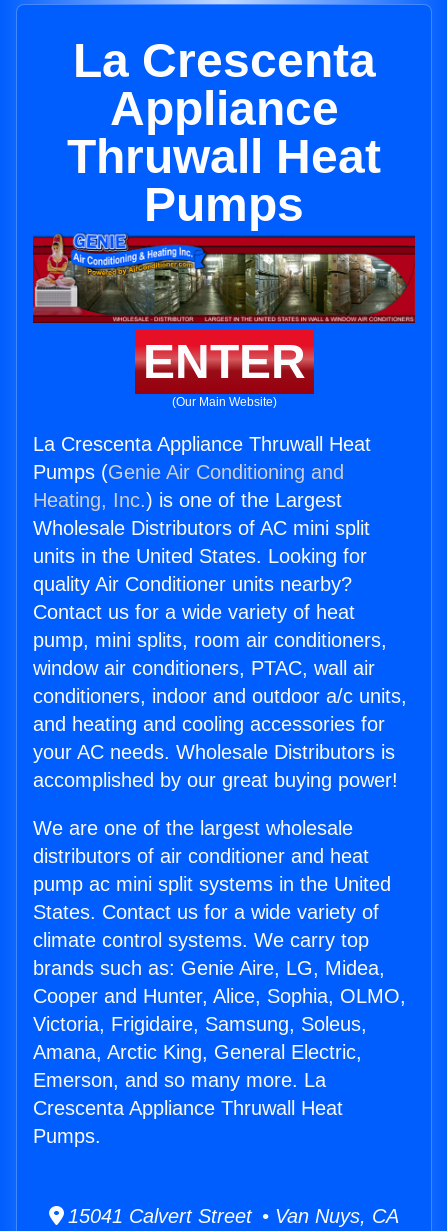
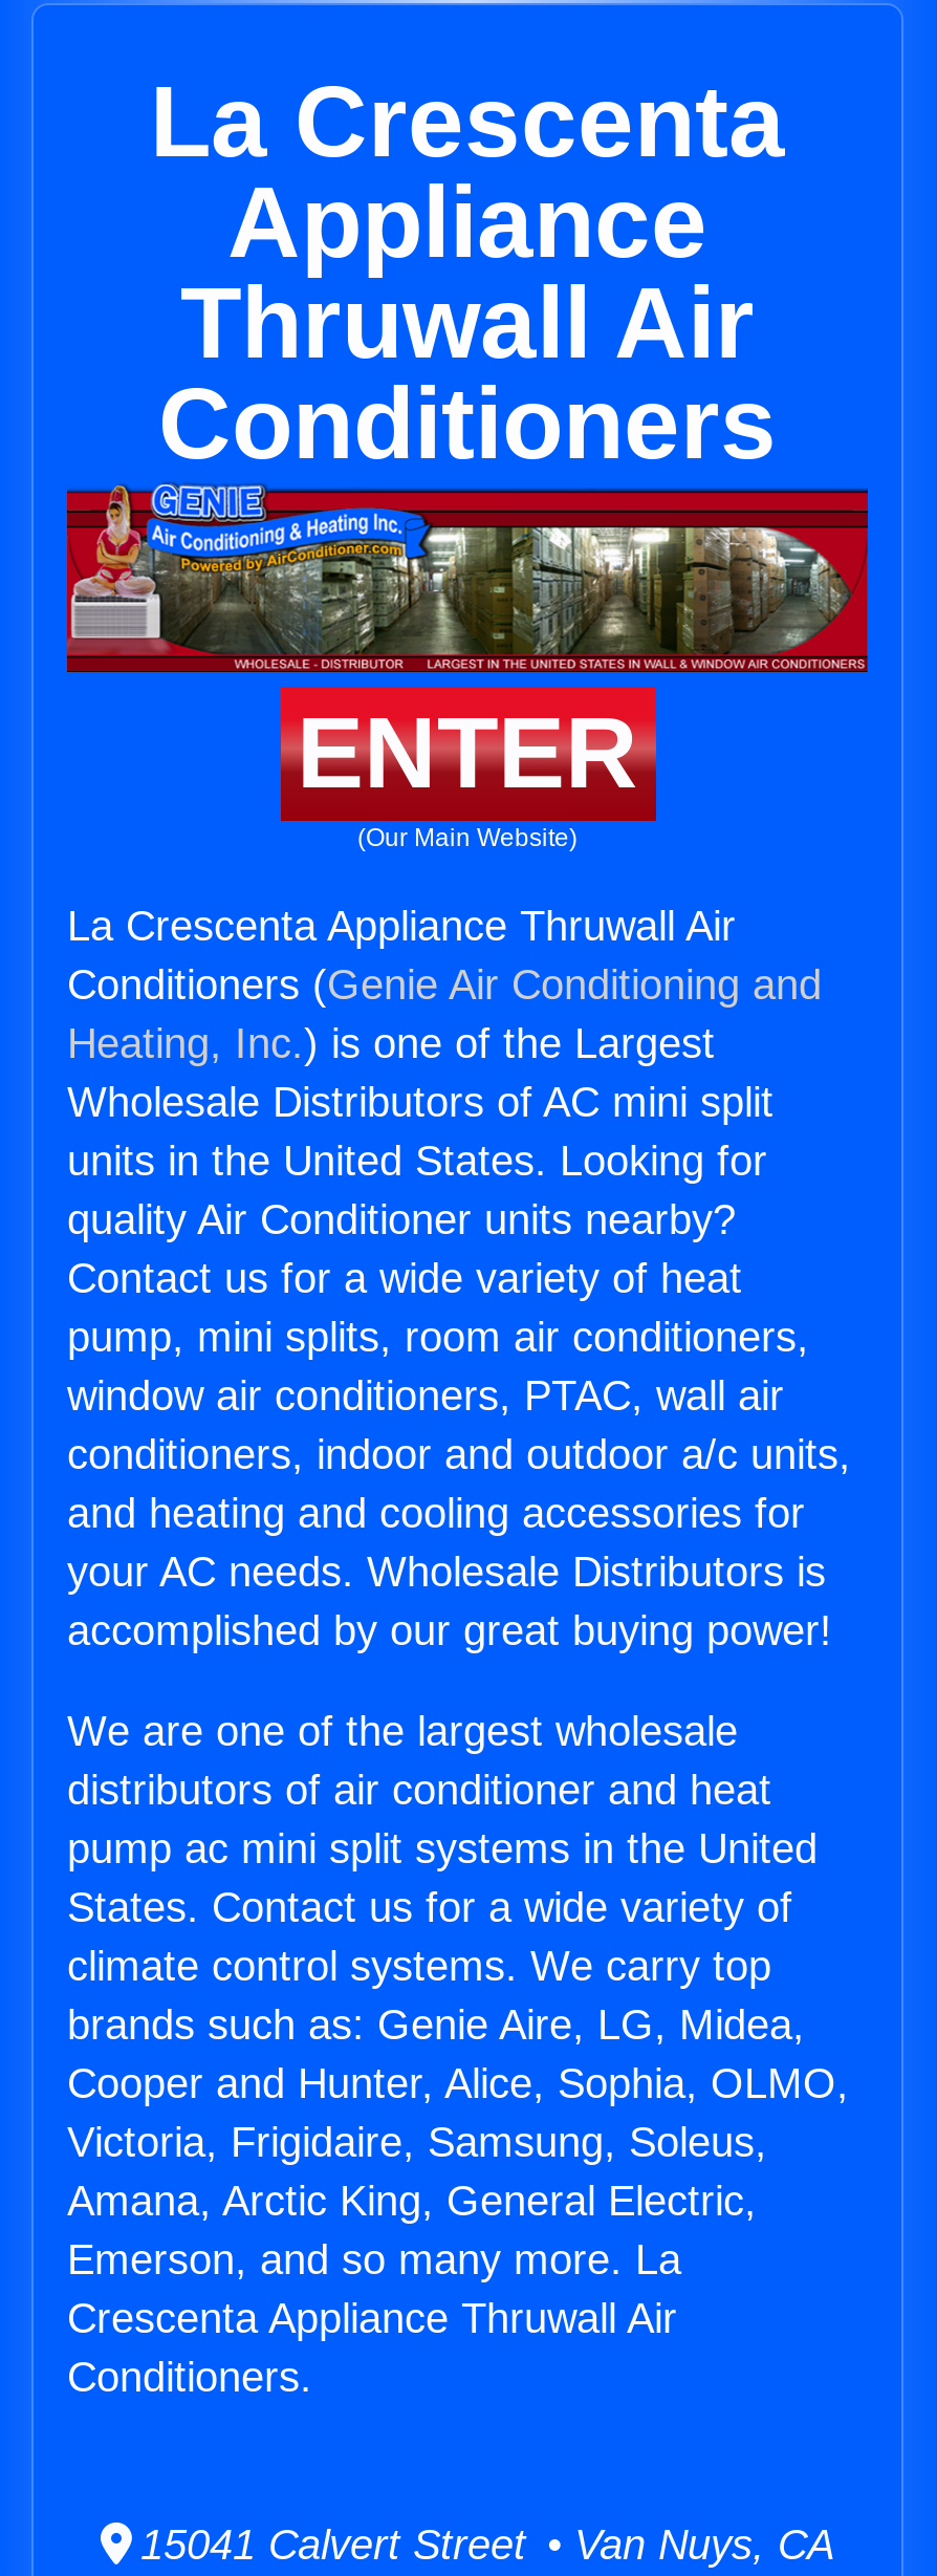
[67,130,381,231] Thruwall Heat | Pumps -> [158,267,777,479] Thruwall Air | Conditioners
[33,433,371,455] La Crescenta Appliance Thruwall Heat -> [67,903,736,949] La Crescenta Appliance Thruwall Air
[33,461,344,483] Pumps (Genie Air Conditioning and -> [67,962,822,1008] Conditioners (Genie Air Conditioning and
[33,1097,343,1147] Crescenta Appliance Thruwall Heat | Pumps. -> [67,2295,677,2400] Crescenta Appliance Thruwall Air | Conditioners.

